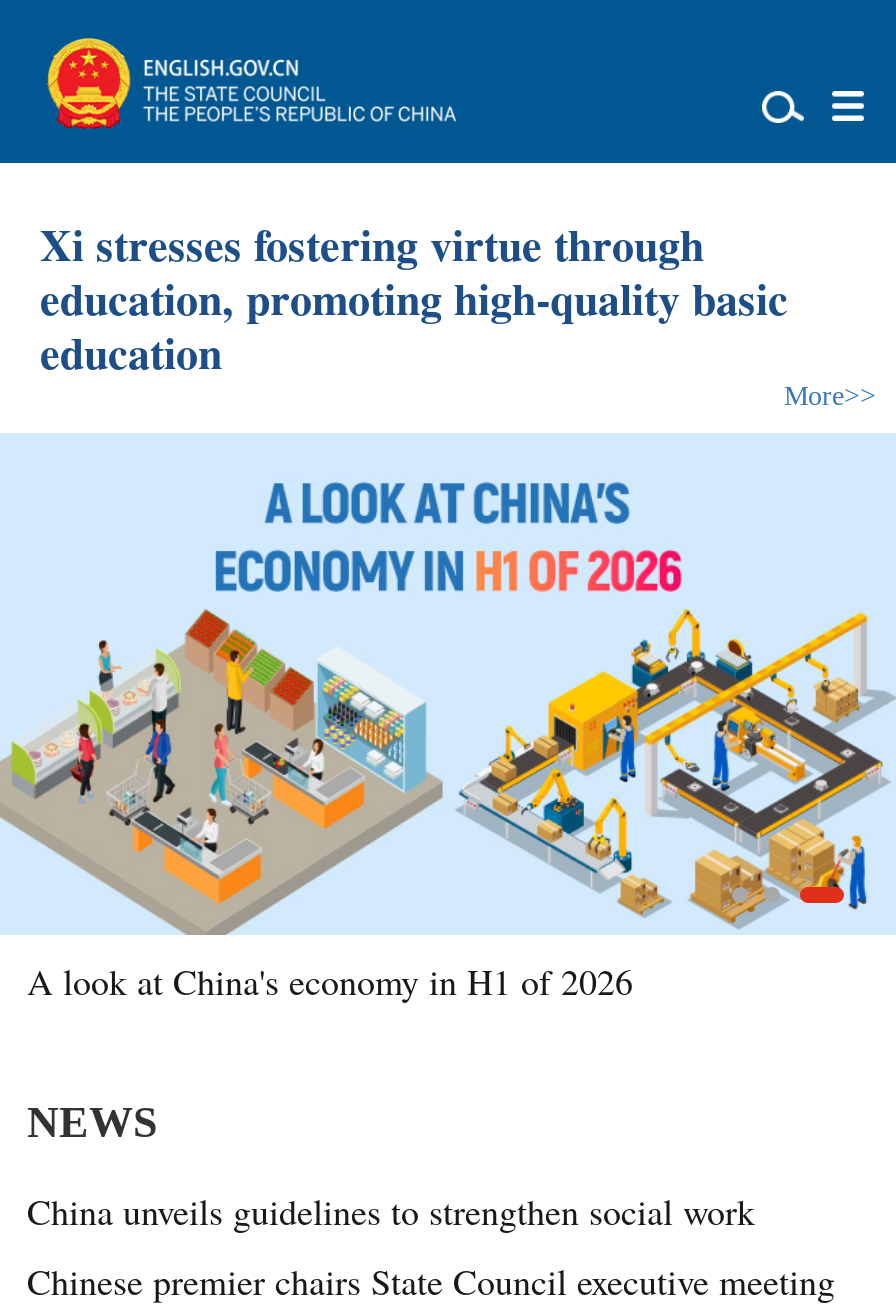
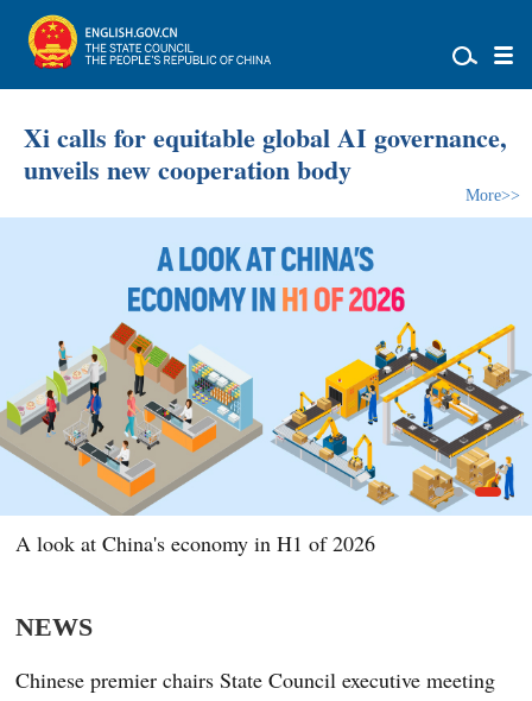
[40,211,788,385] Xi stresses fostering virtue through | education, promoting high-quality basic | education -> [24,118,507,189] Xi calls for equitable global AI governance, | unveils new cooperation body
[27,1187,755,1235] China unveils guidelines to strengthen social work -> none

